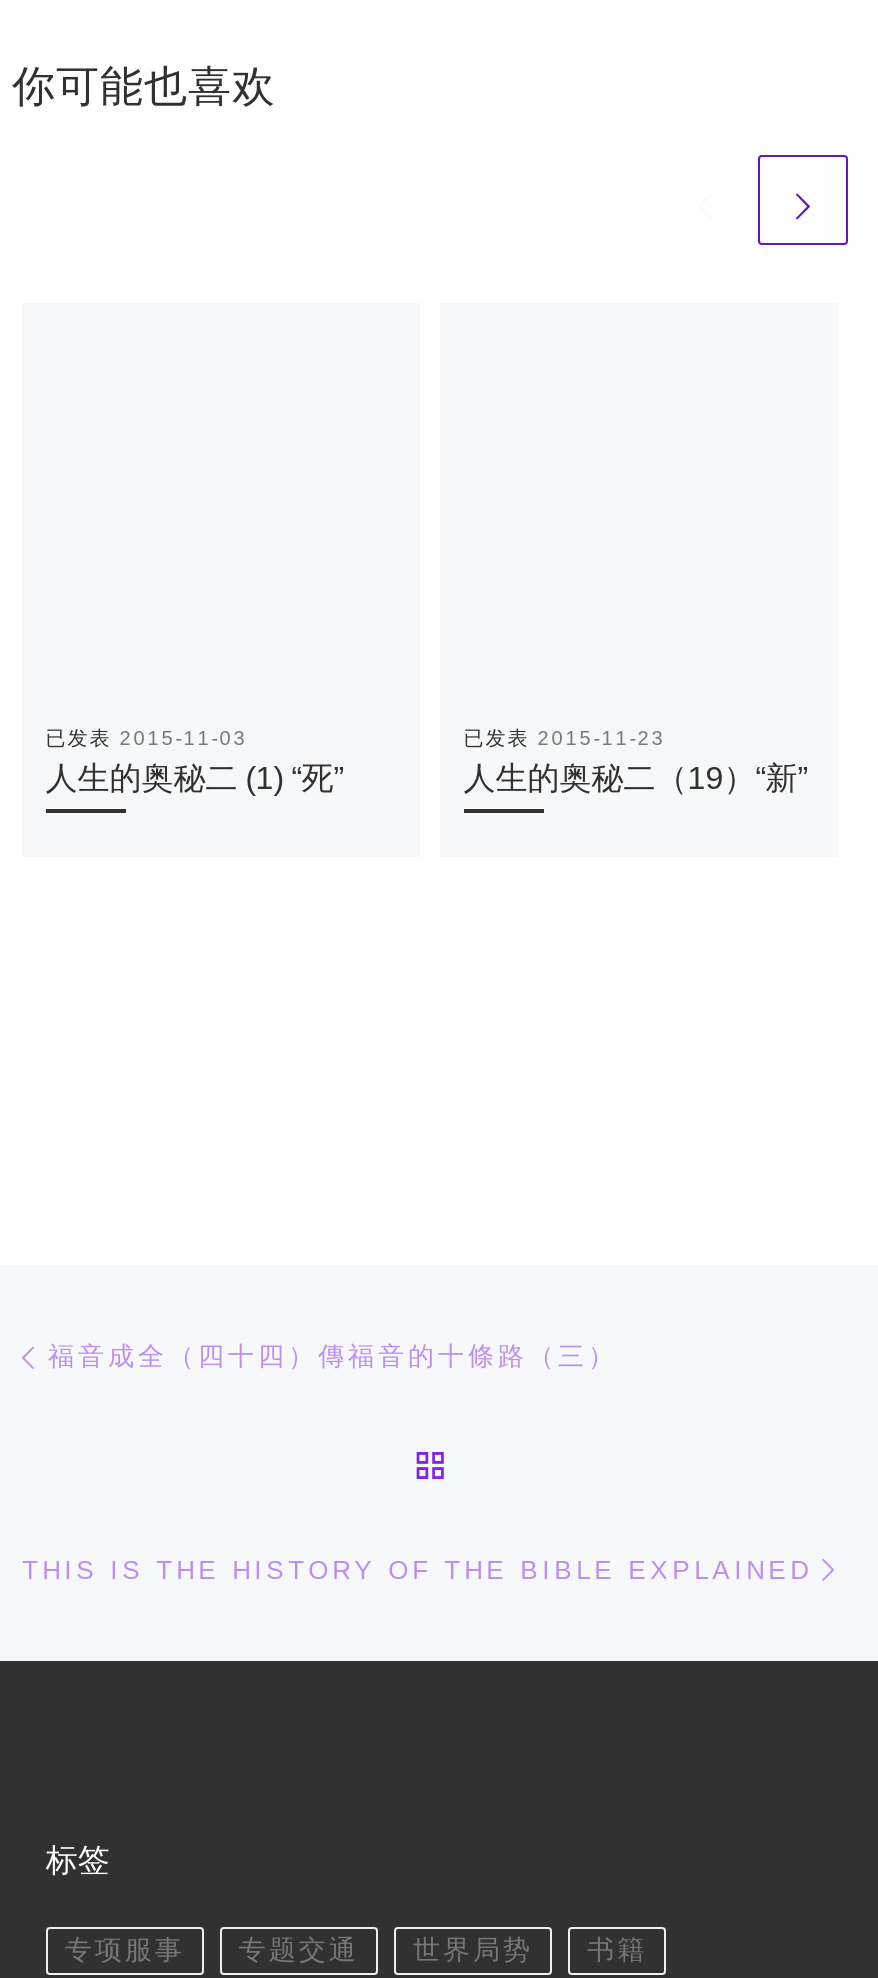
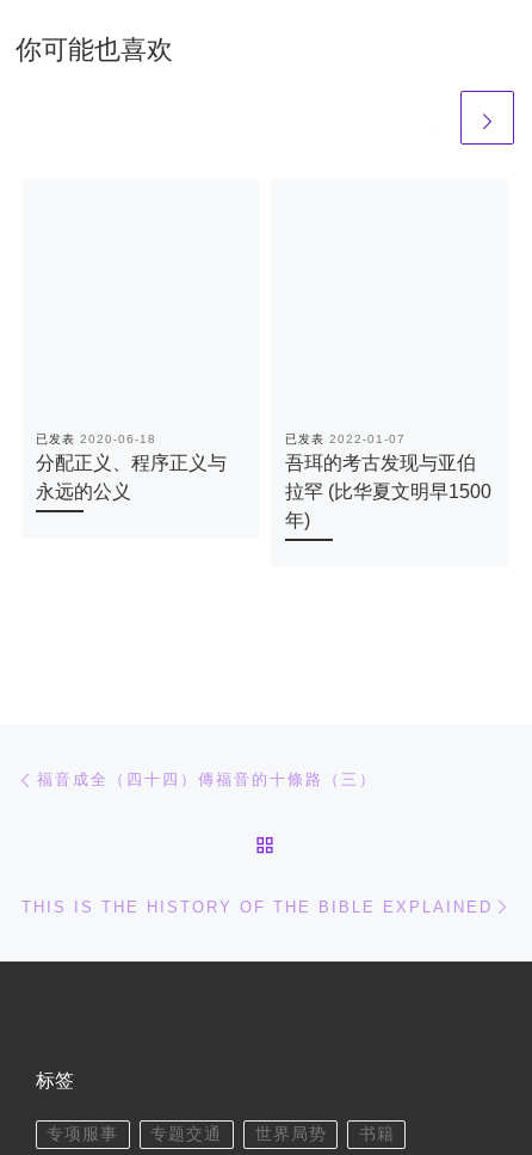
[45,727,343,795] 已发表2015-11-03 | 人生的奥秘二 (1) “死” -> [35,433,226,502] 已发表2020-06-18 | 分配正义、程序正义与 | 永远的公义
[463,727,807,795] 已发表2015-11-23 | 人生的奥秘二（19）“新” -> [285,433,491,531] 已发表2022-01-07 | 吾珥的考古发现与亚伯 | 拉罕 (比华夏文明早1500 | 年)

